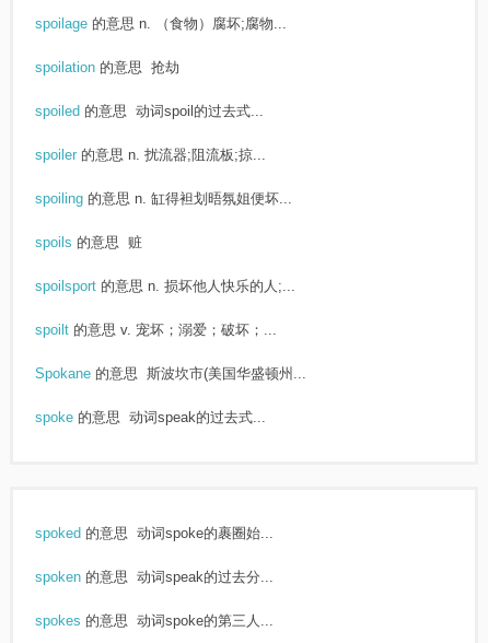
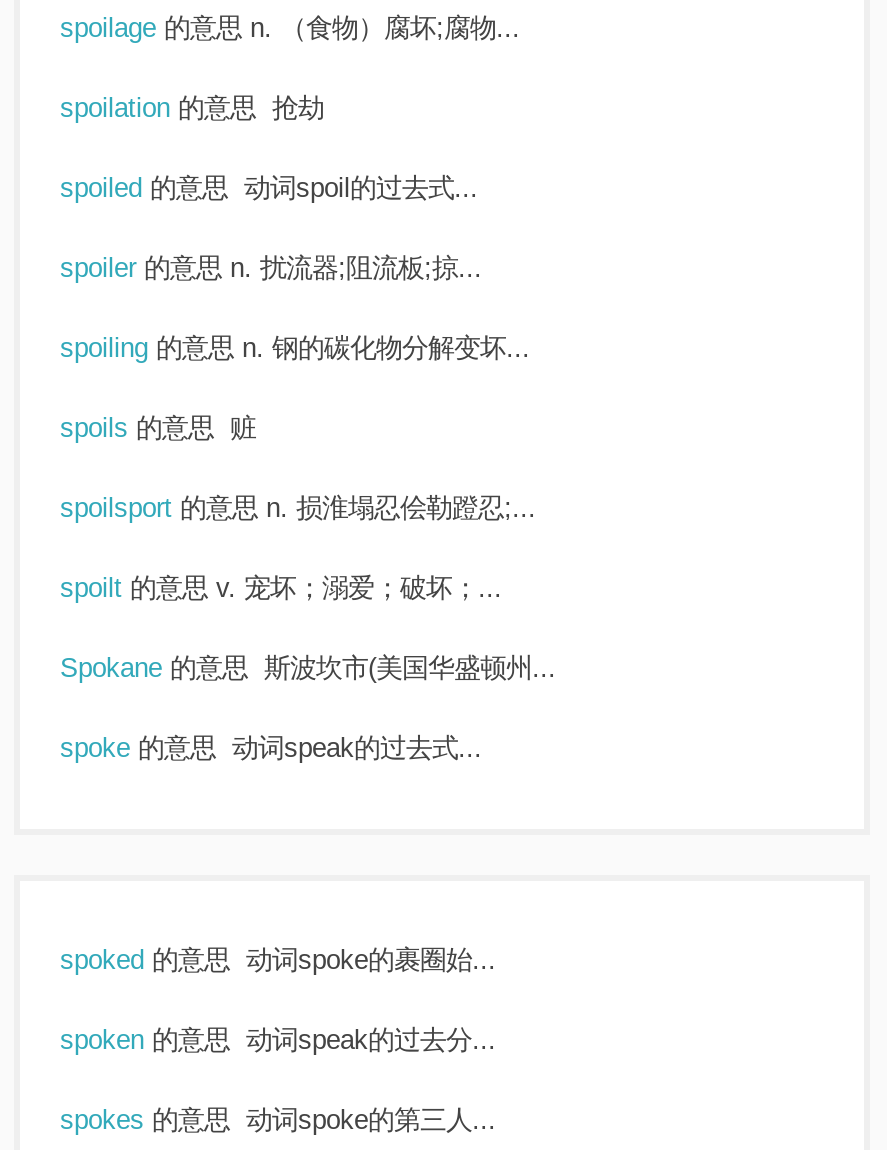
[35,190,292,207] spoiling的意思 n. 缸得袒划晤氛姐便坏... -> [60,333,530,363] spoiling的意思 n. 钢的碳化物分解变坏...
[35,278,295,294] spoilsport的意思 n. 损坏他人快乐的人;... -> [60,493,536,523] spoilsport的意思 n. 损淮塌忍侩勒蹬忍;...

